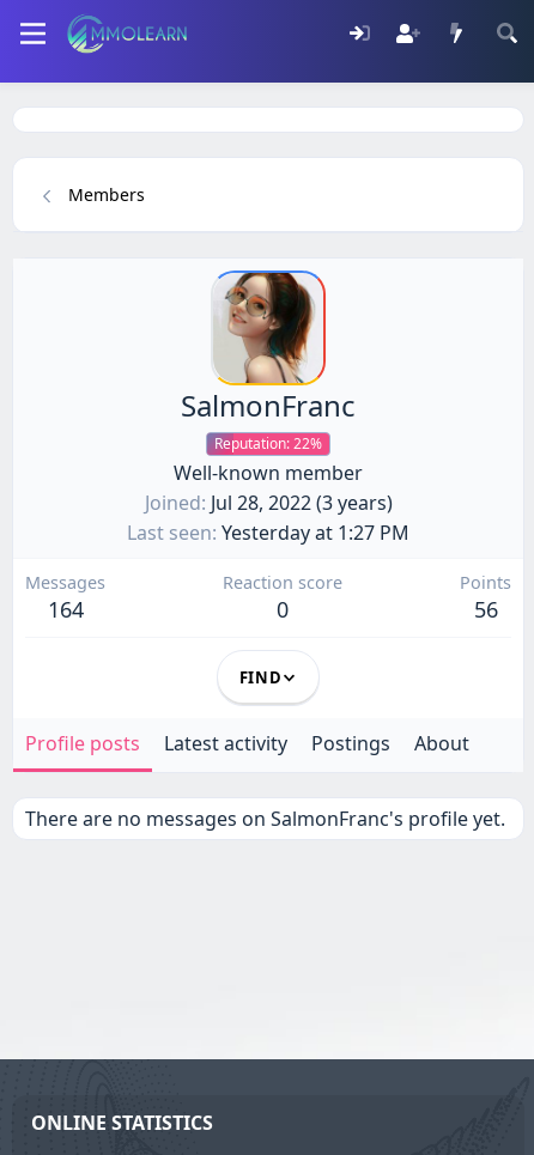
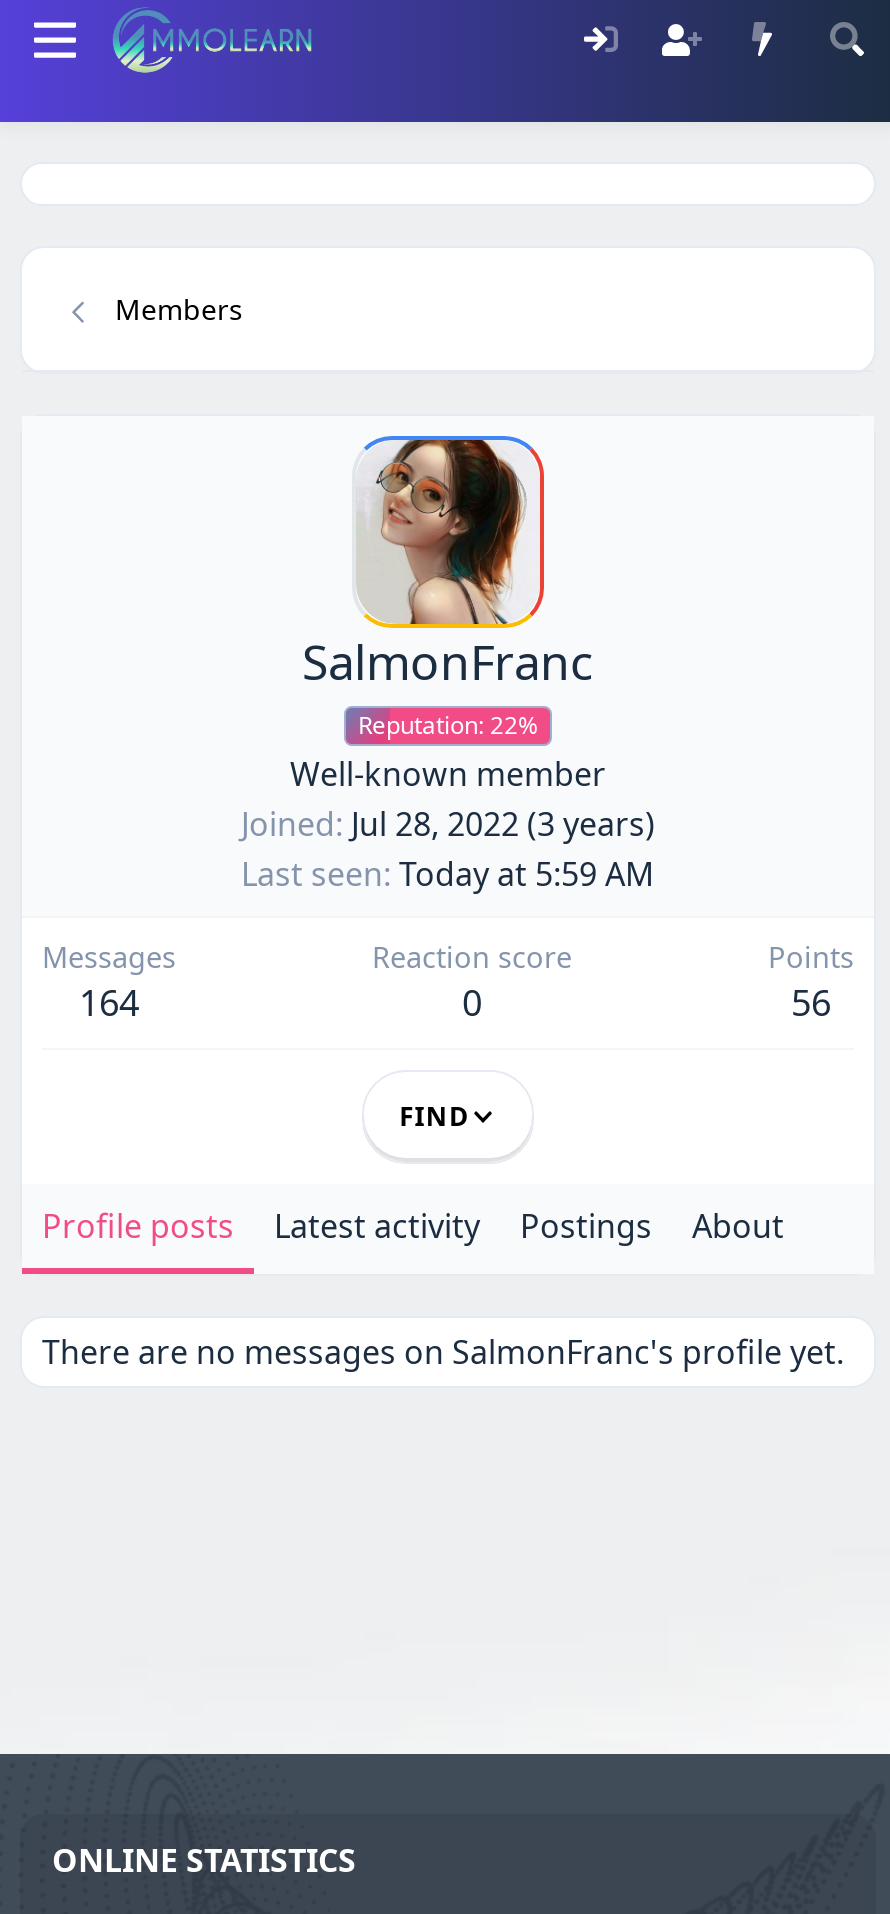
[127,519,409,546] Last seen Yesterday at 1:27 PM -> [241,852,655,896] Last seen Today at 5:59 AM

